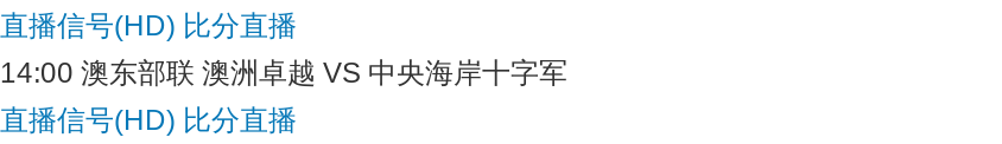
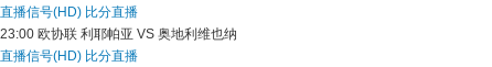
[0,57,567,90] 14:00 澳东部联澳洲卓越 VS 中央海岸十字军 -> [0,26,237,42] 23:00 欧协联利耶帕亚 VS 奥地利维也纳

